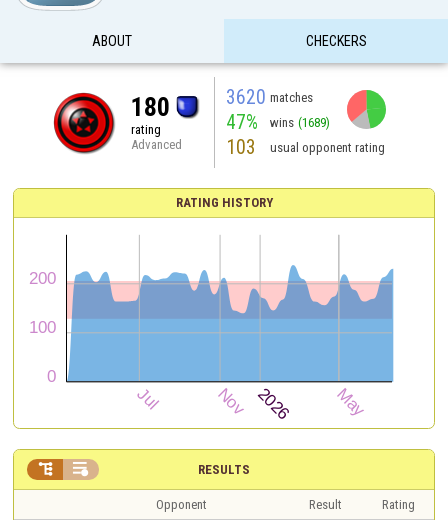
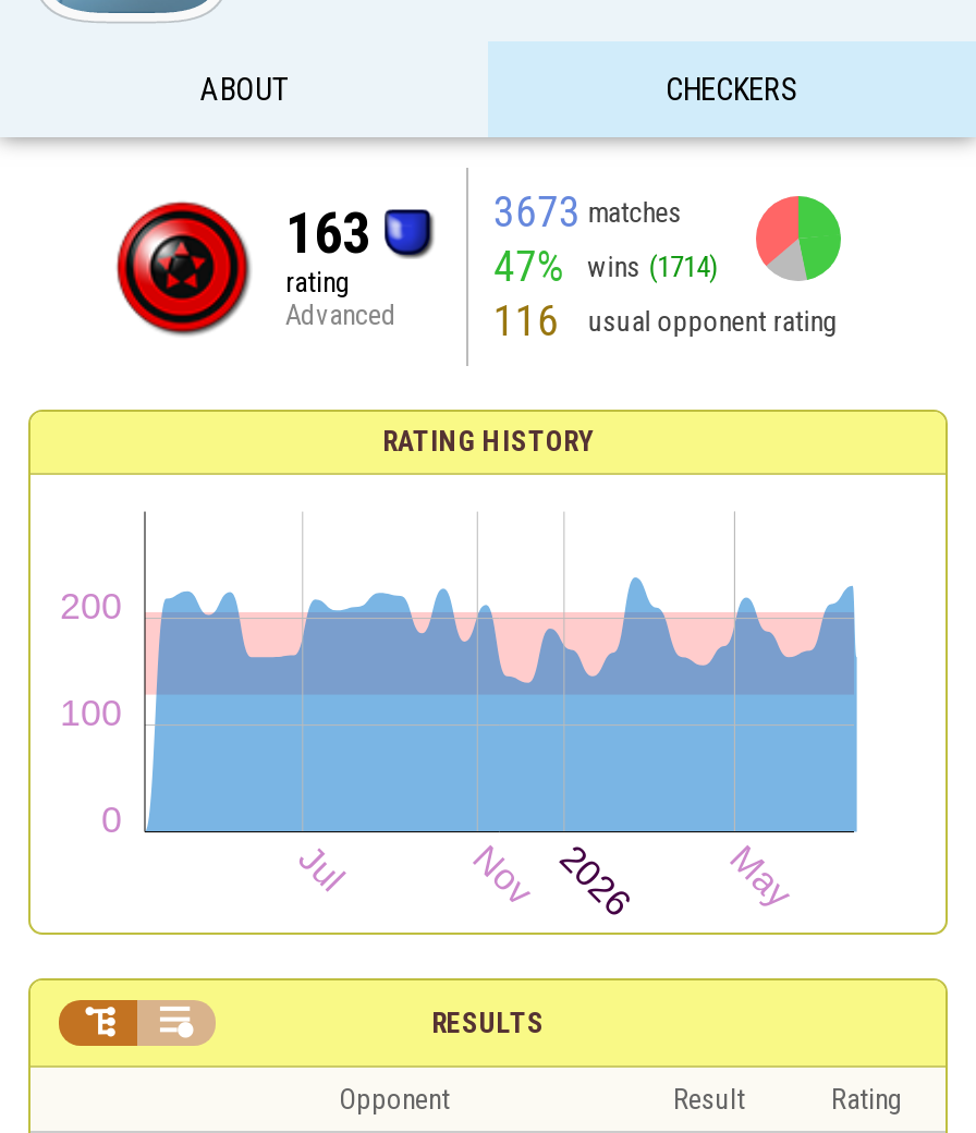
[226,85,313,108] 3620 matches -> [493,186,681,236] 3673 matches
[131,91,170,121] 180 -> [285,199,370,265] 163
[226,110,330,133] 47% wins (1689) -> [493,241,718,291] 47% wins (1714)
[226,135,385,158] 103 usual opponent rating -> [493,295,838,345] 116 usual opponent rating

